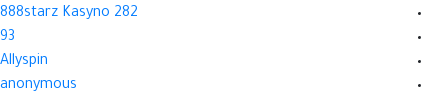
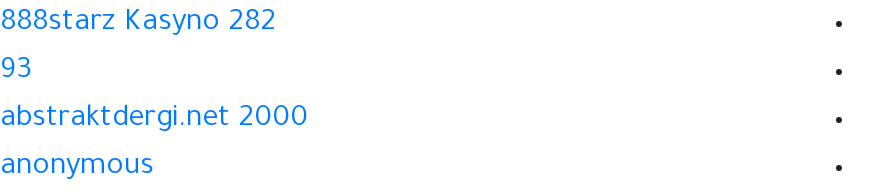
[0,54,48,70] Allyspin -> [0,105,308,137] abstraktdergi.net 2000

